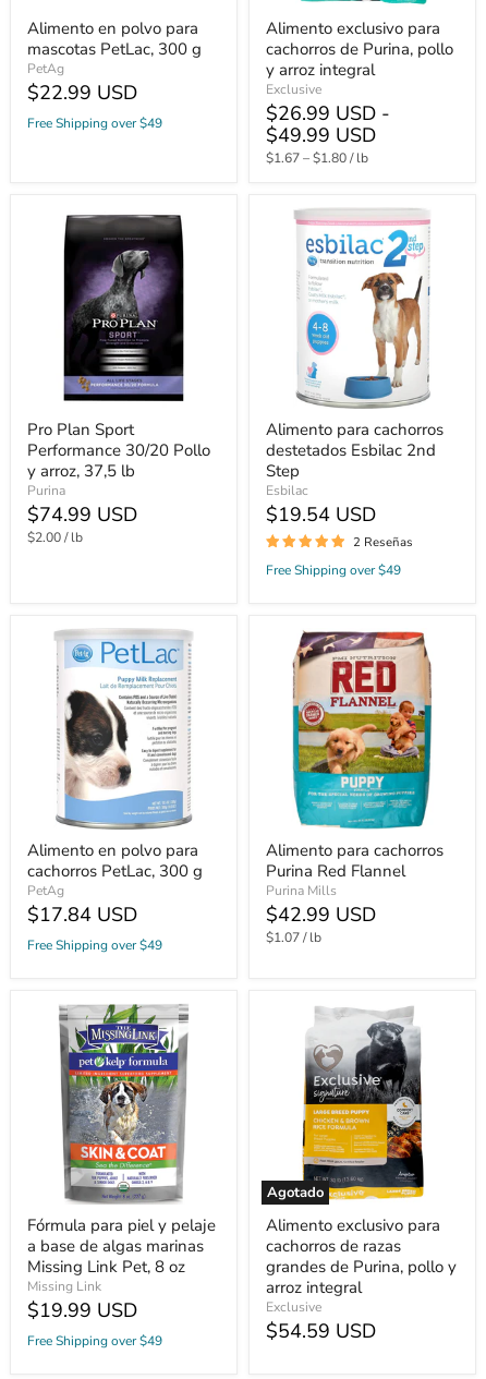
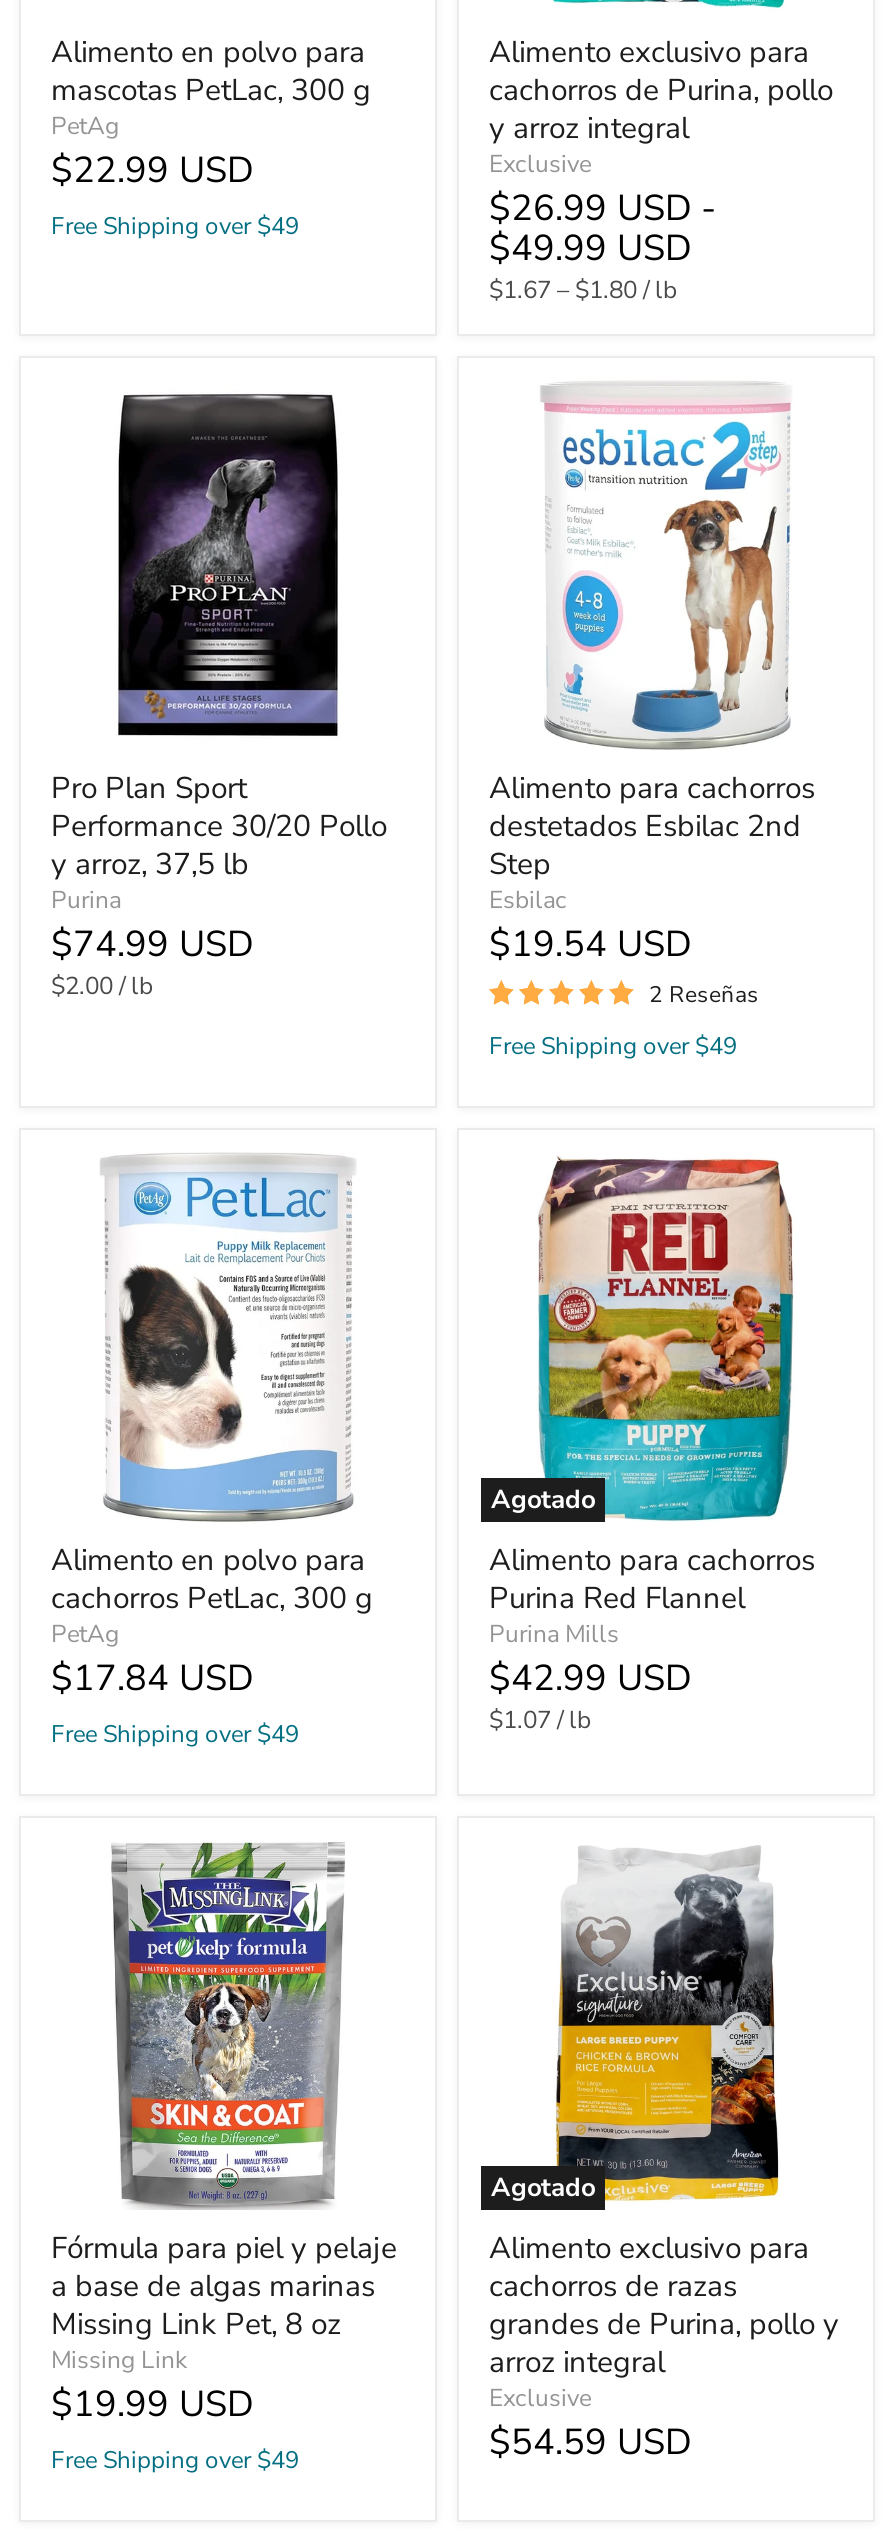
none -> [491,1482,595,1518] Agotado

